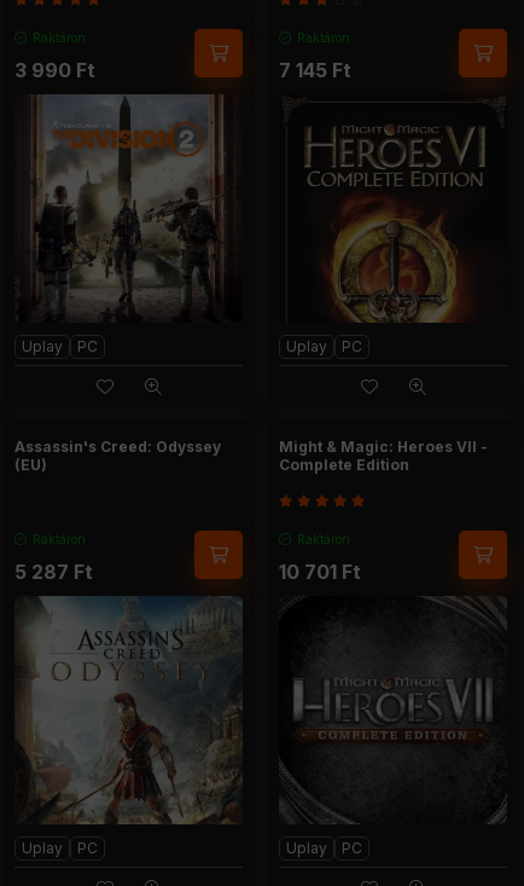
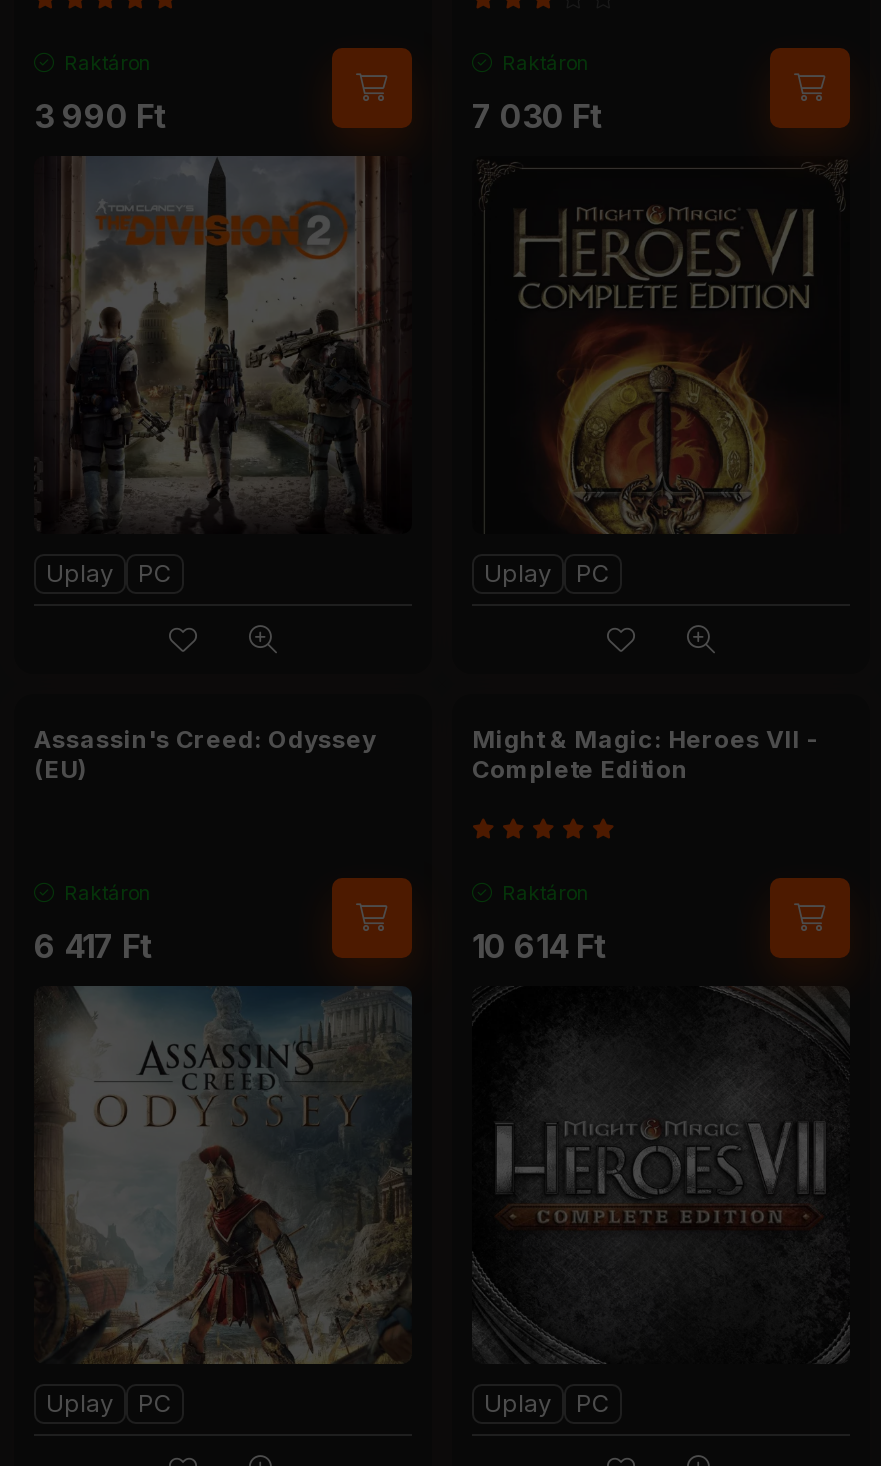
[279,58,351,82] 7 145 Ft -> [472,96,604,136] 7 030 Ft
[14,559,93,584] 5 287 Ft -> [34,926,154,966] 6 417 Ft
[279,559,361,584] 10 701 Ft -> [472,926,608,966] 10 614 Ft

